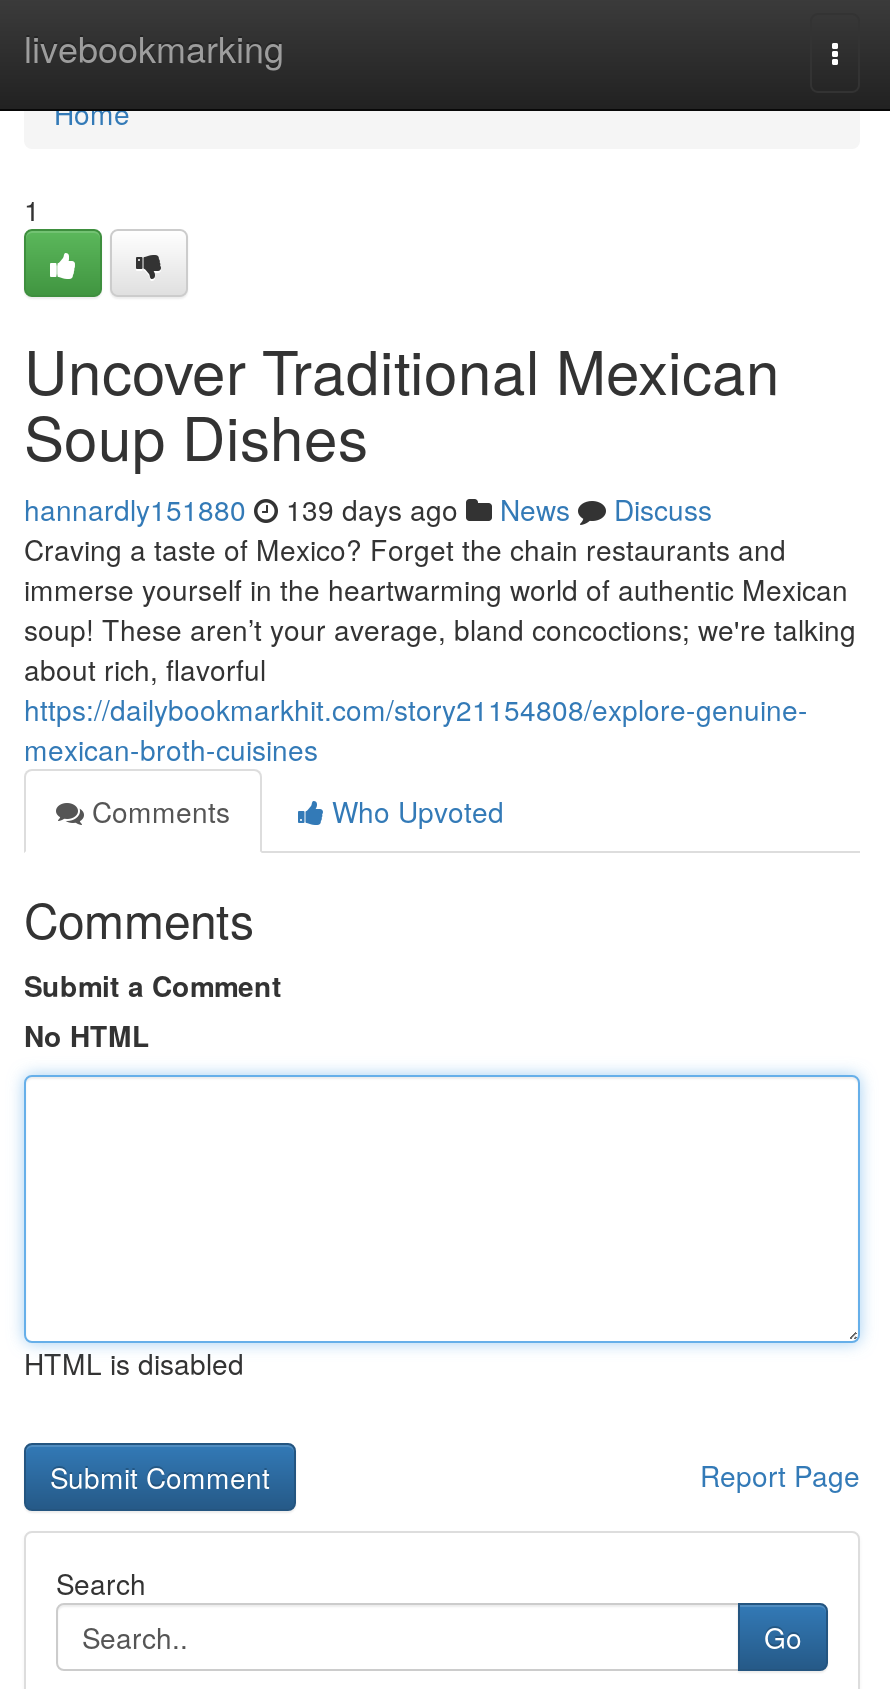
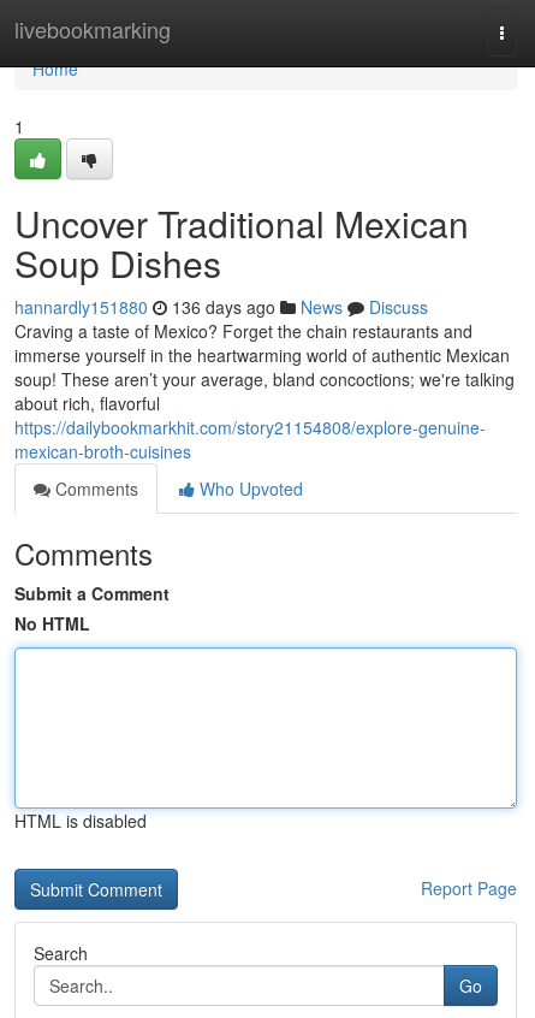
[24,489,712,529] hannardly151880 139 days ago News Discuss -> [14,295,428,319] hannardly151880 136 days ago News Discuss

